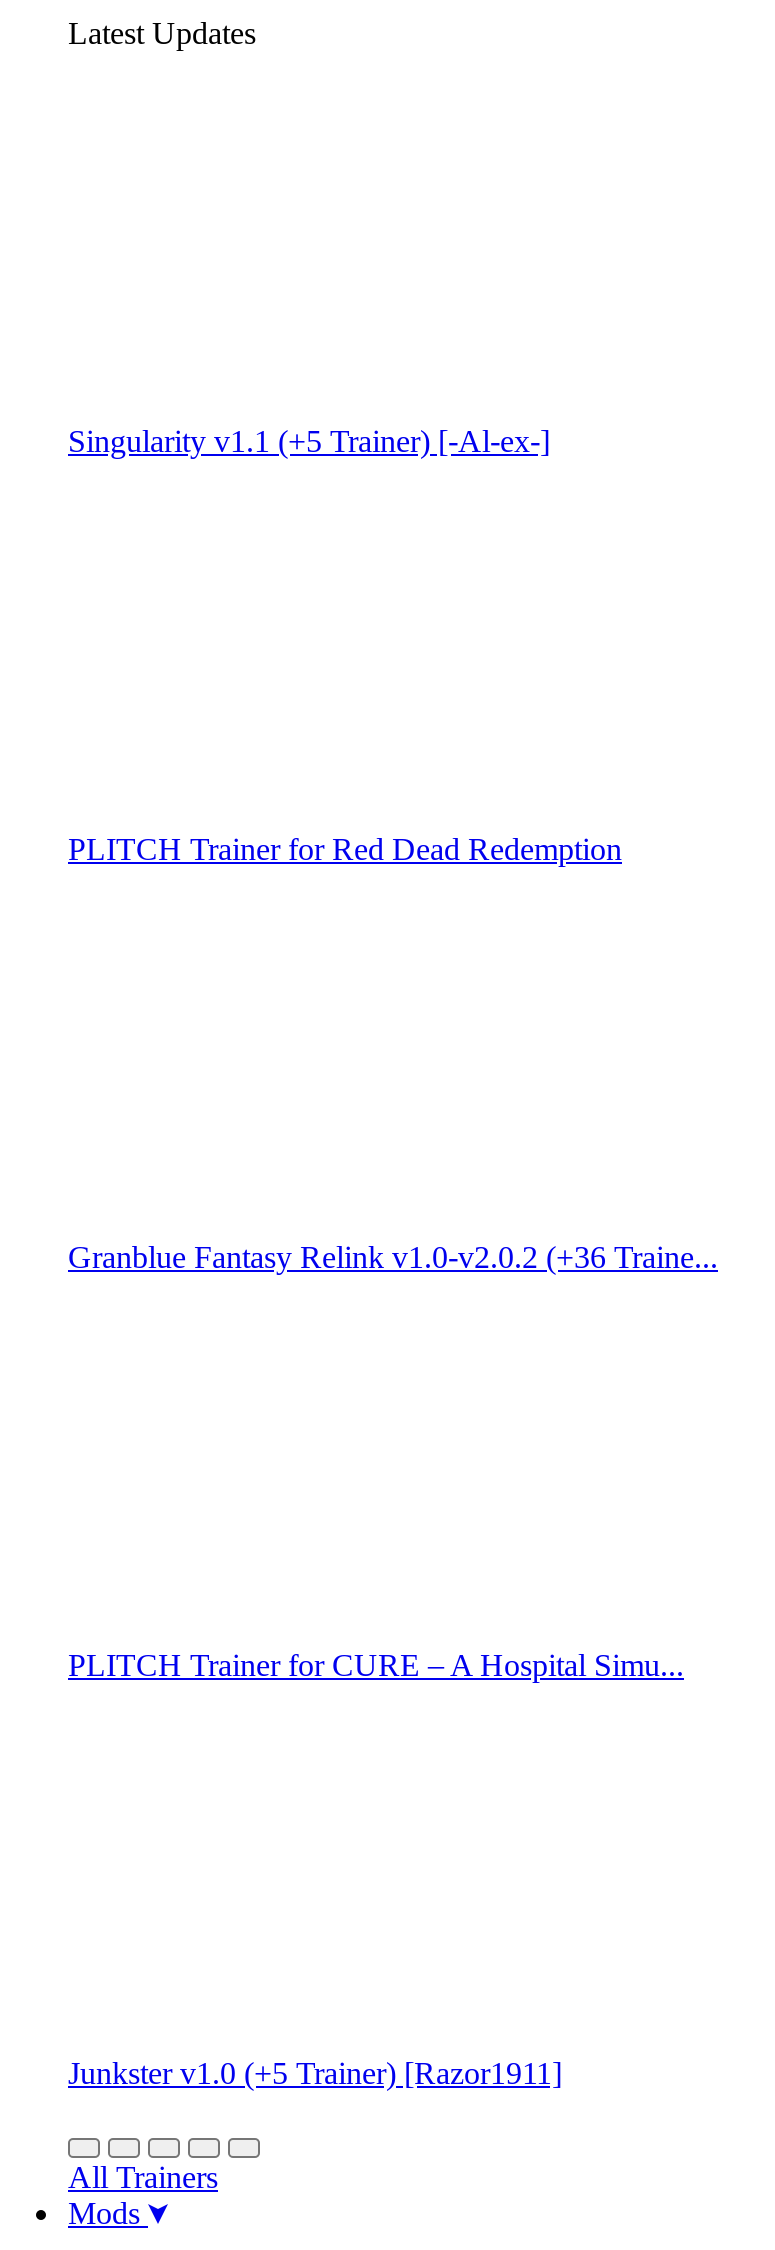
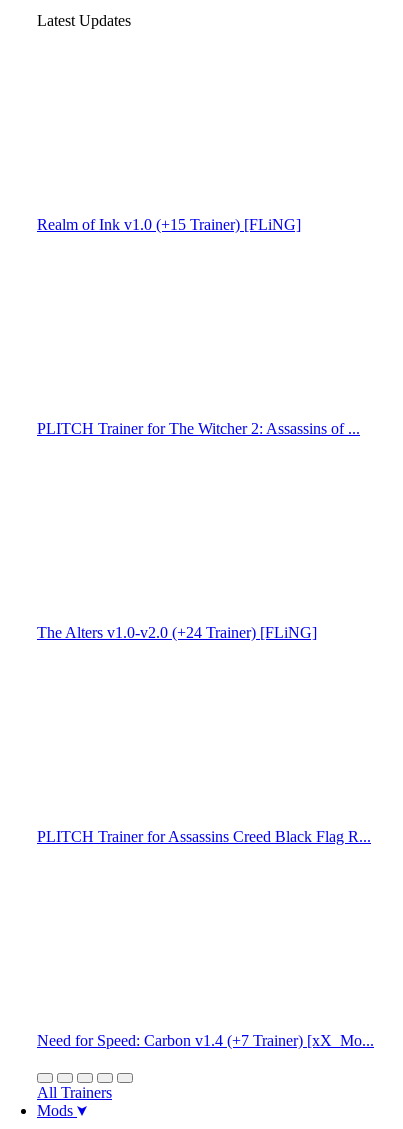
[68,424,550,458] Singularity v1.1 (+5 Trainer) [-Al-ex-] -> [37,216,301,233] Realm of Ink v1.0 (+15 Trainer) [FLiNG]
[68,832,622,866] PLITCH Trainer for Red Dead Redemption -> [37,420,360,437] PLITCH Trainer for The Witcher 2: Assassins of ...
[68,1240,718,1274] Granblue Fantasy Relink v1.0-v2.0.2 (+36 Traine... -> [37,624,317,641] The Alters v1.0-v2.0 (+24 Trainer) [FLiNG]
[68,1648,684,1682] PLITCH Trainer for CURE – A Hospital Simu... -> [37,828,371,845] PLITCH Trainer for Assassins Creed Black Flag R...
[68,2056,562,2090] Junkster v1.0 (+5 Trainer) [Razor1911] -> [37,1032,374,1049] Need for Speed: Carbon v1.4 (+7 Trainer) [xX_Mo...

